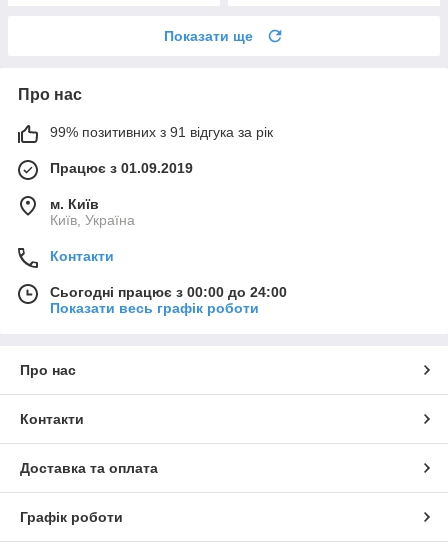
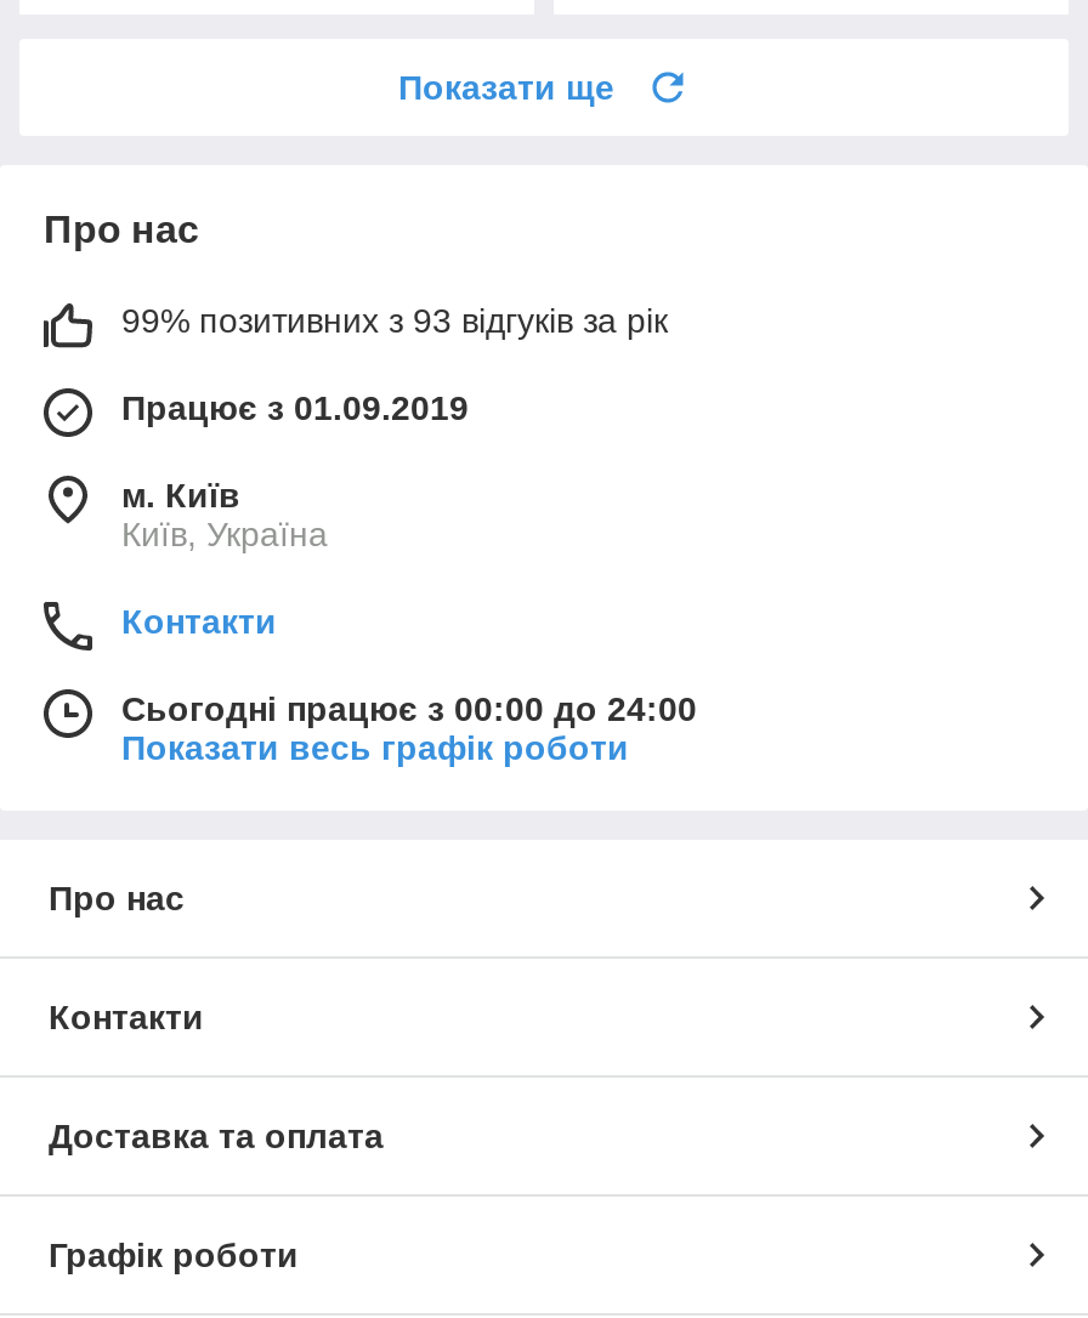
[50,124,273,140] 99% позитивних з 91 відгука за рік -> [121,300,668,339] 99% позитивних з 93 відгуків за рік

